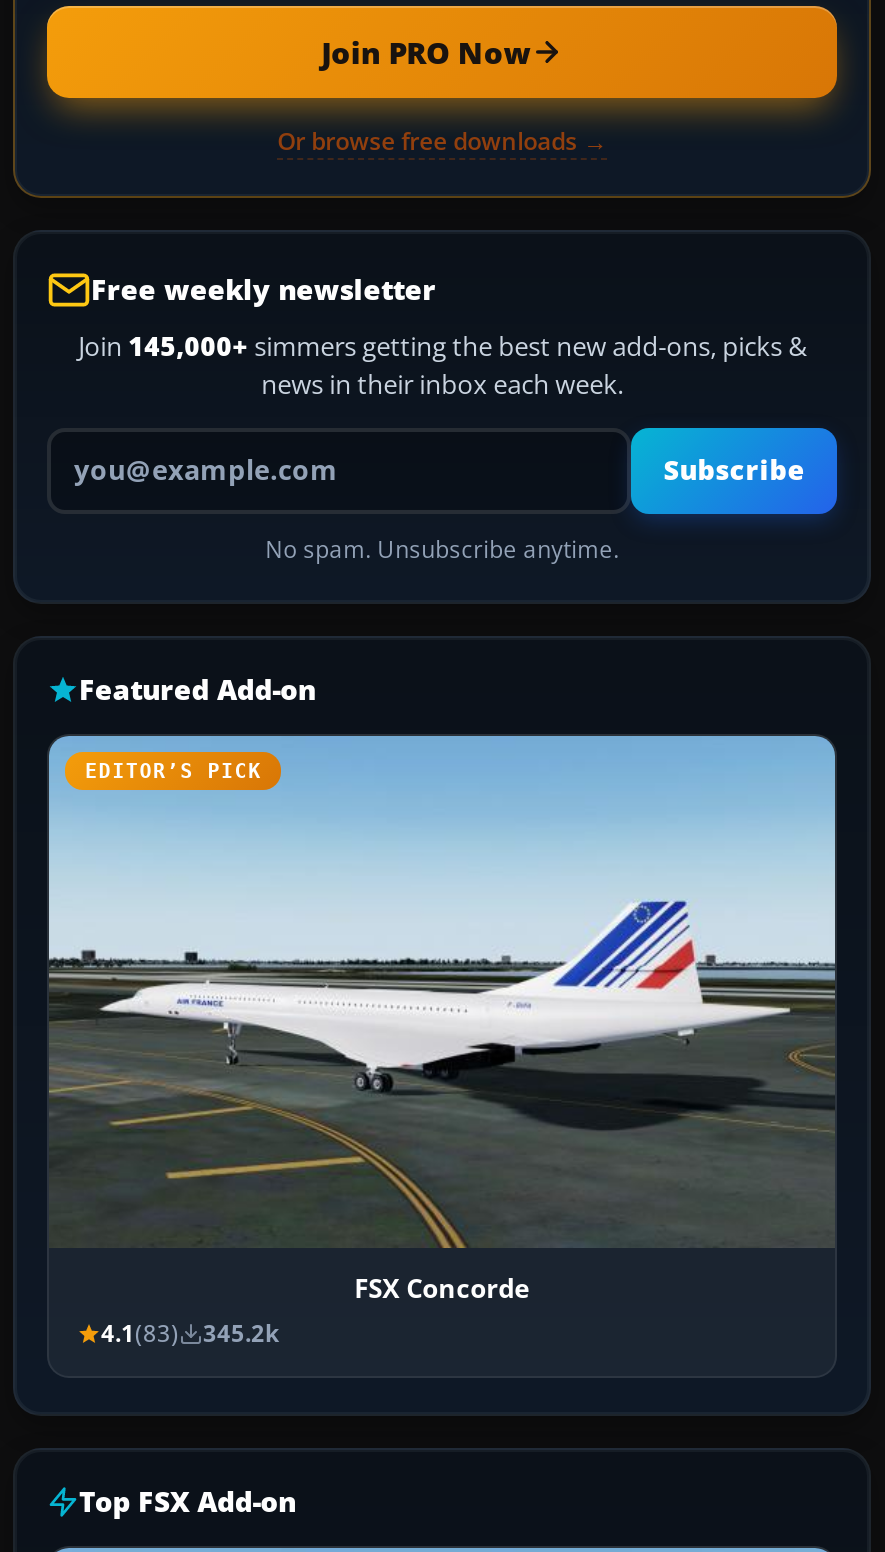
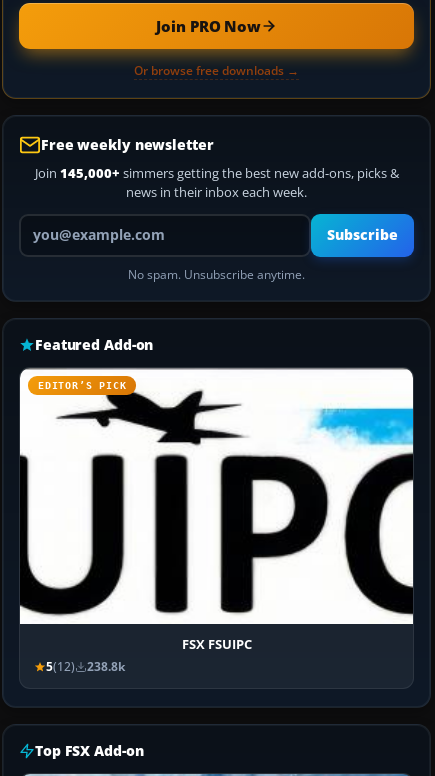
[47,736,837,1349] [image] | FSX Concorde | 4.1(83) | 345.2k -> [19,368,414,674] [image] | FSX FSUIPC | 5(12) | 238.8k

